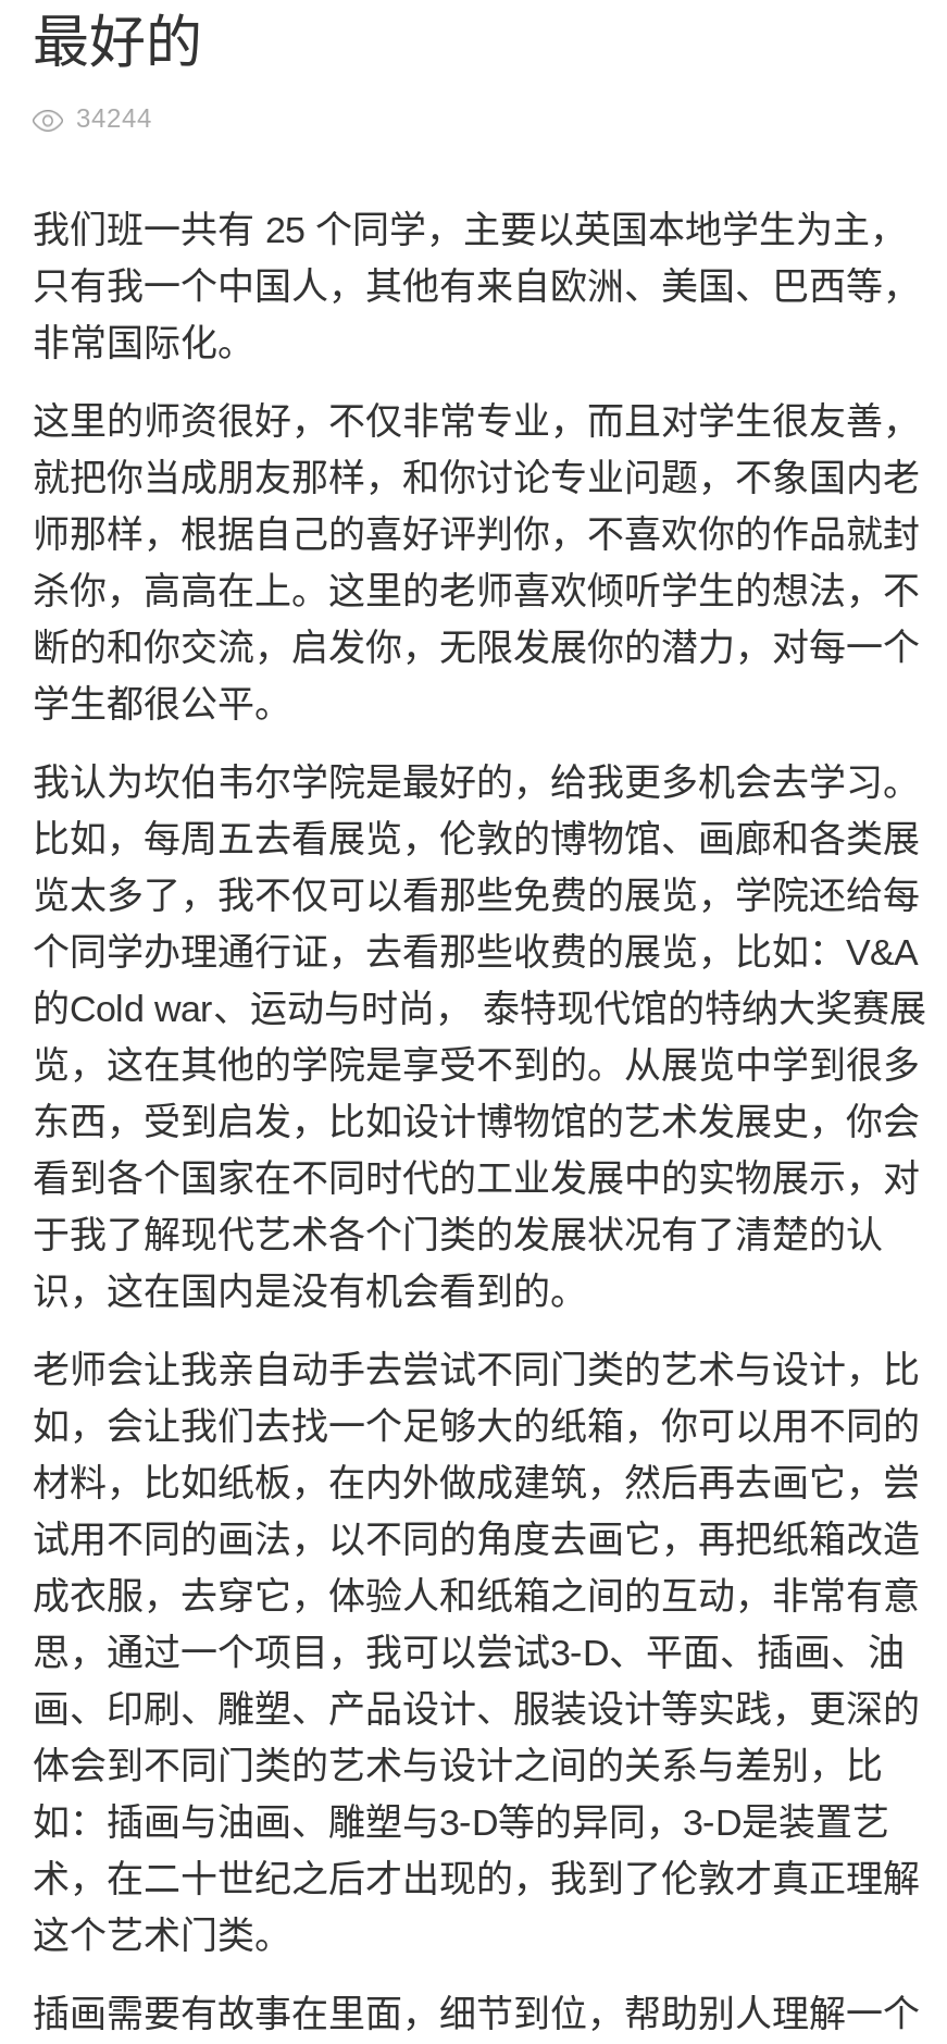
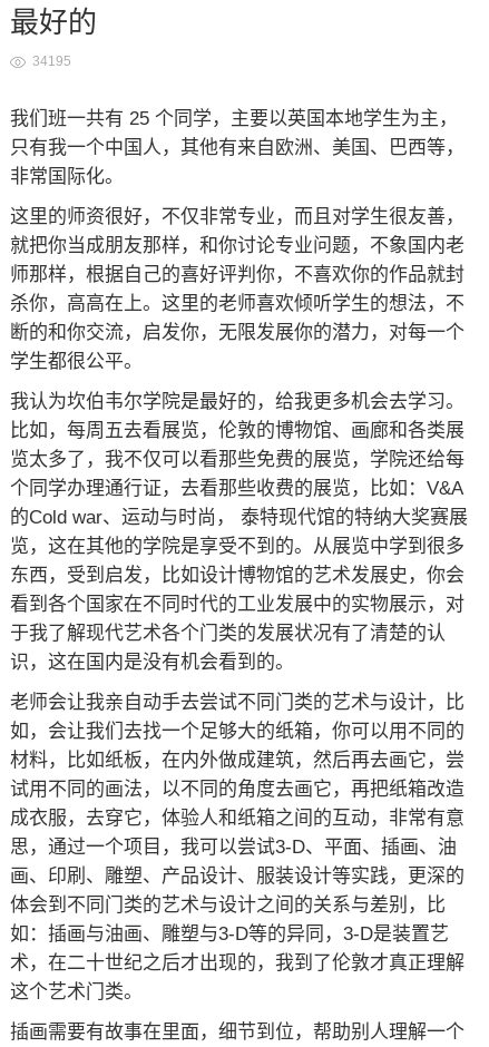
[76,103,152,134] 34244 -> [32,53,71,69] 34195

